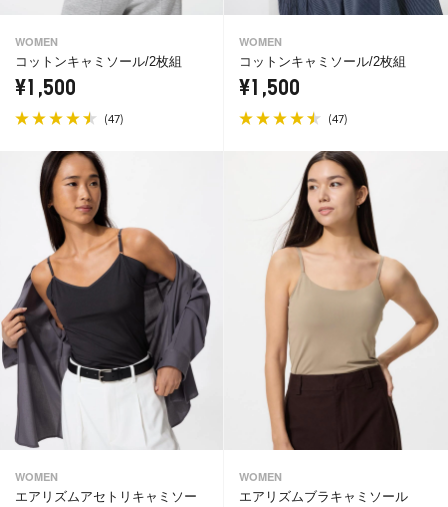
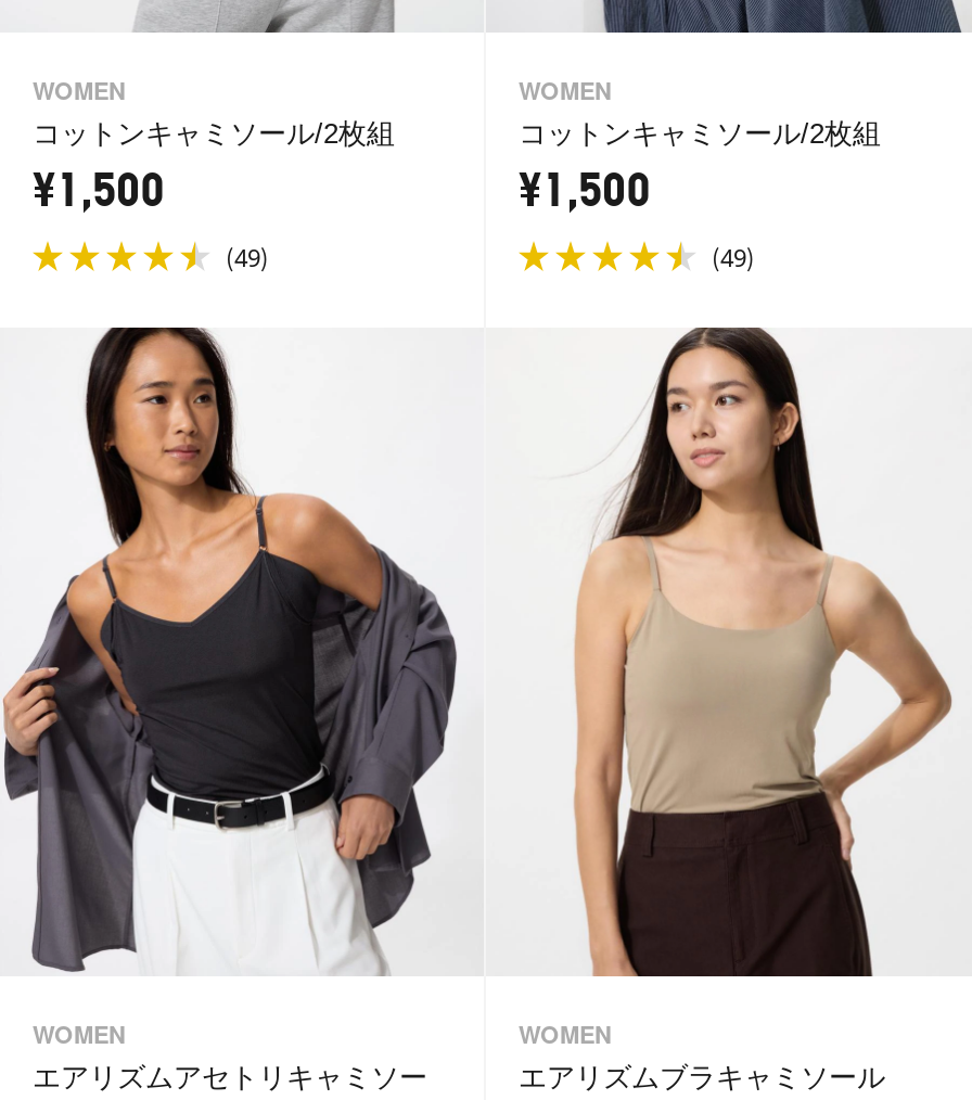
[104,110,124,126] (47) -> [226,238,269,273] (49)
[328,110,348,126] (47) -> [712,238,755,273] (49)

